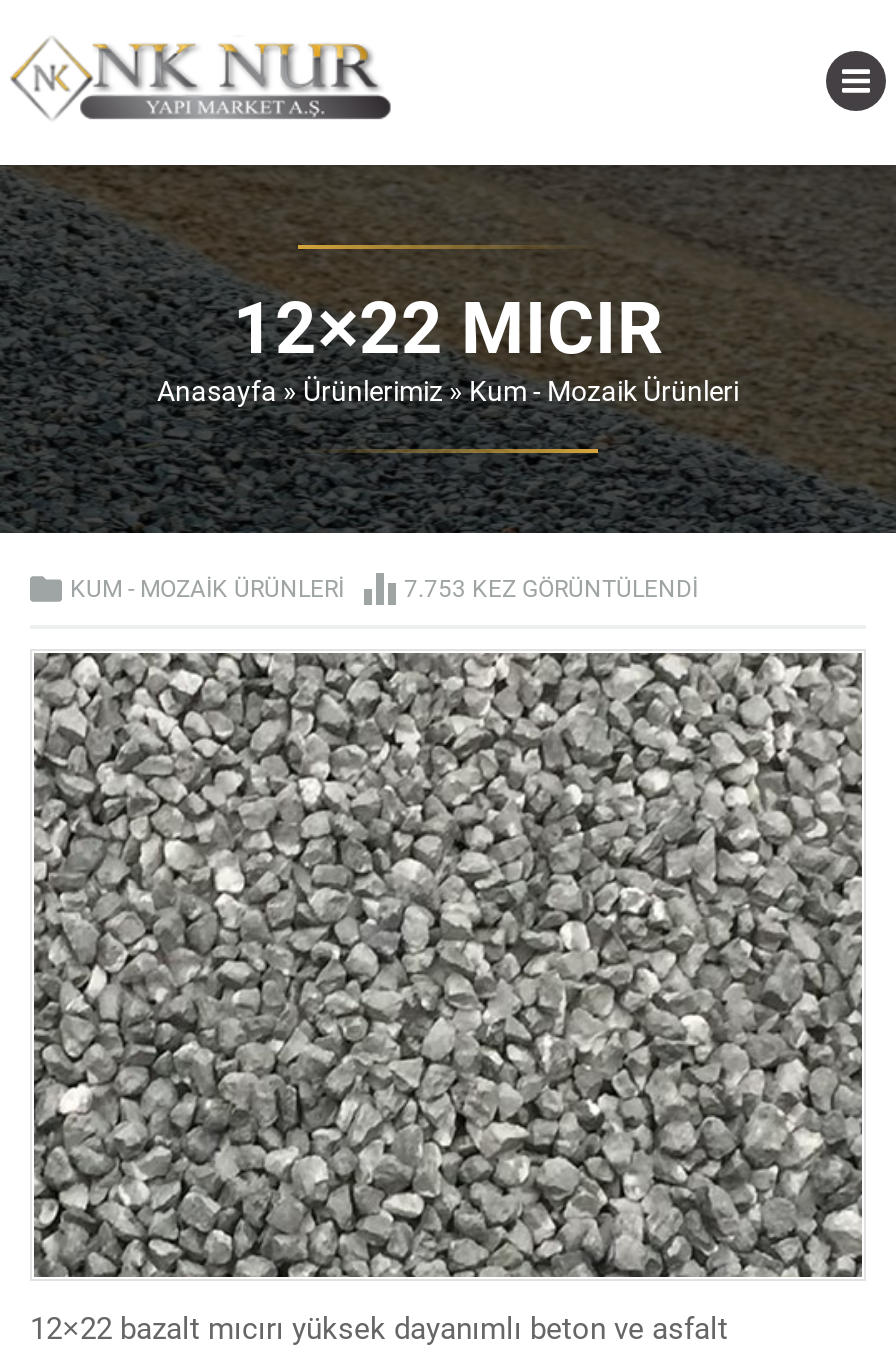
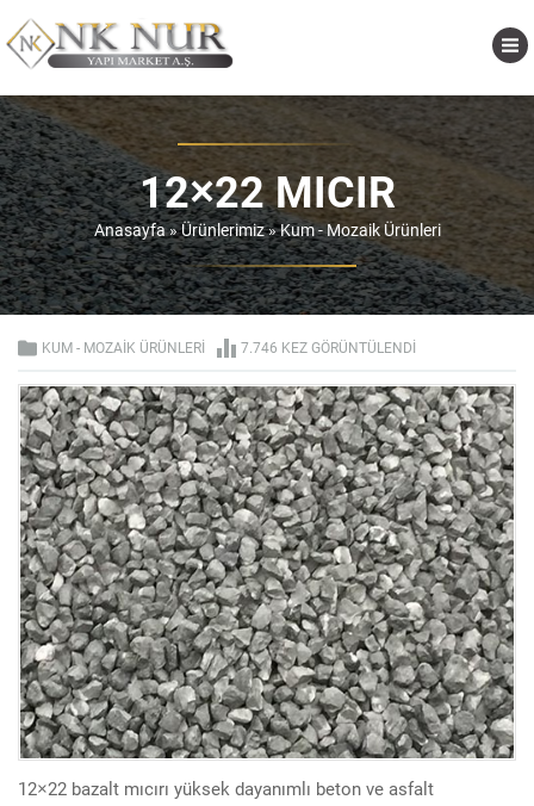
[404,571,698,603] 7.753 KEZ GÖRÜNTÜLENDI -> [241,337,416,356] 7.746 KEZ GÖRÜNTÜLENDI

